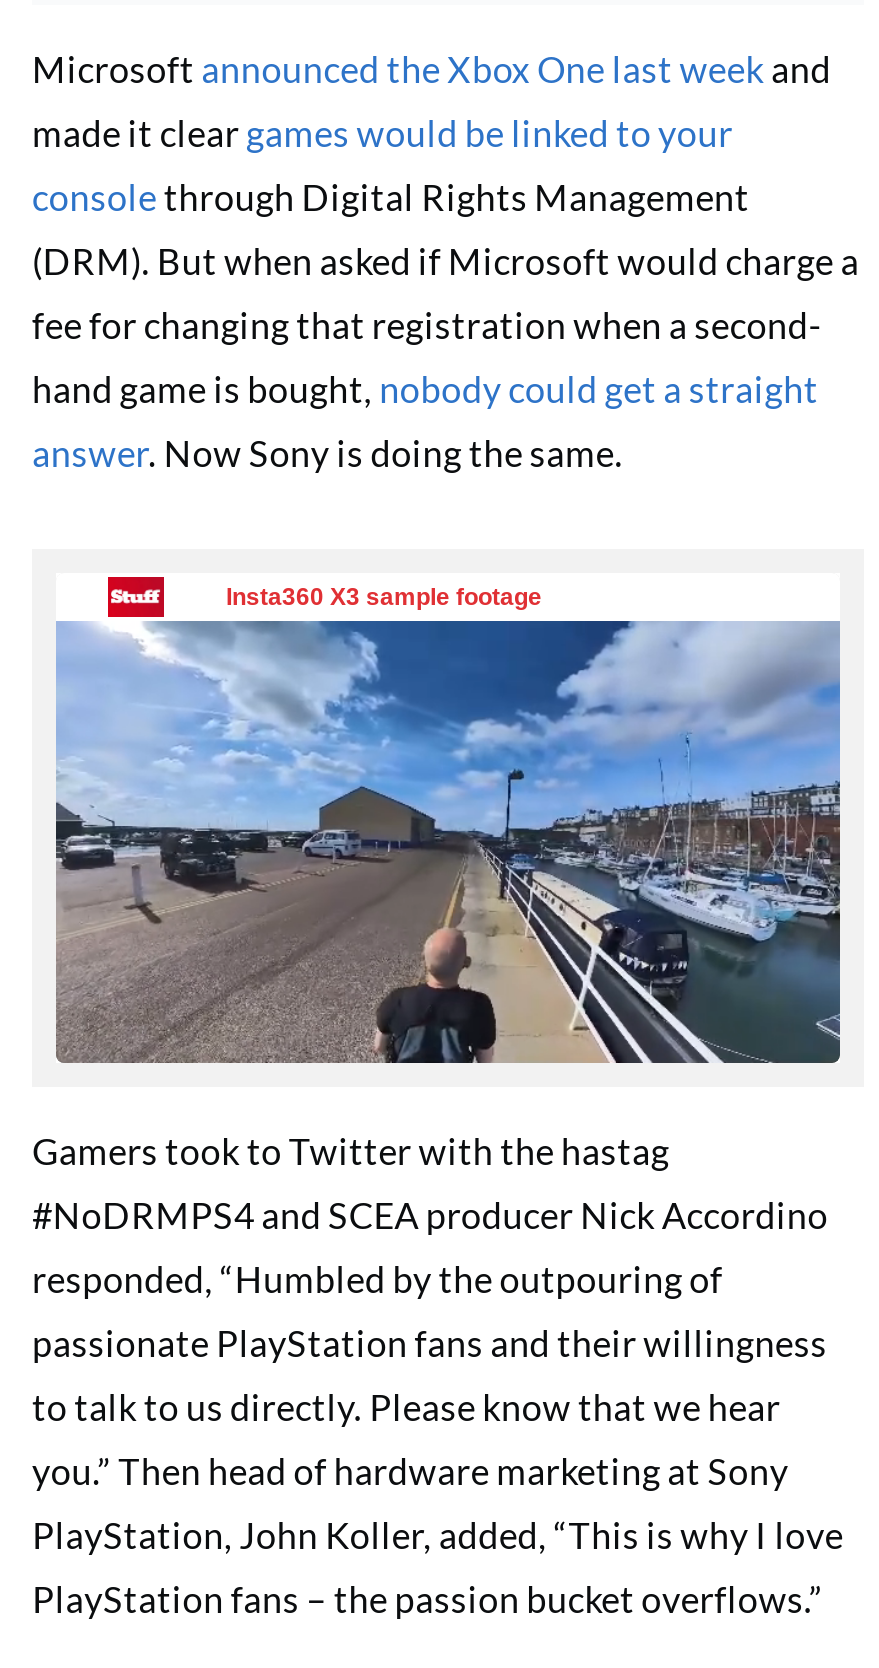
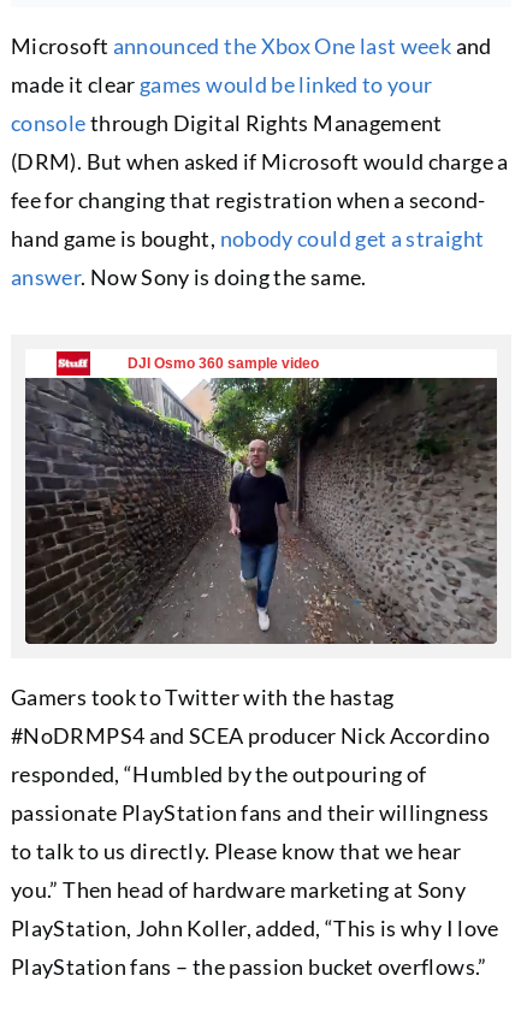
[56,587,842,1065] [image] -> [24,356,498,645] [image]

